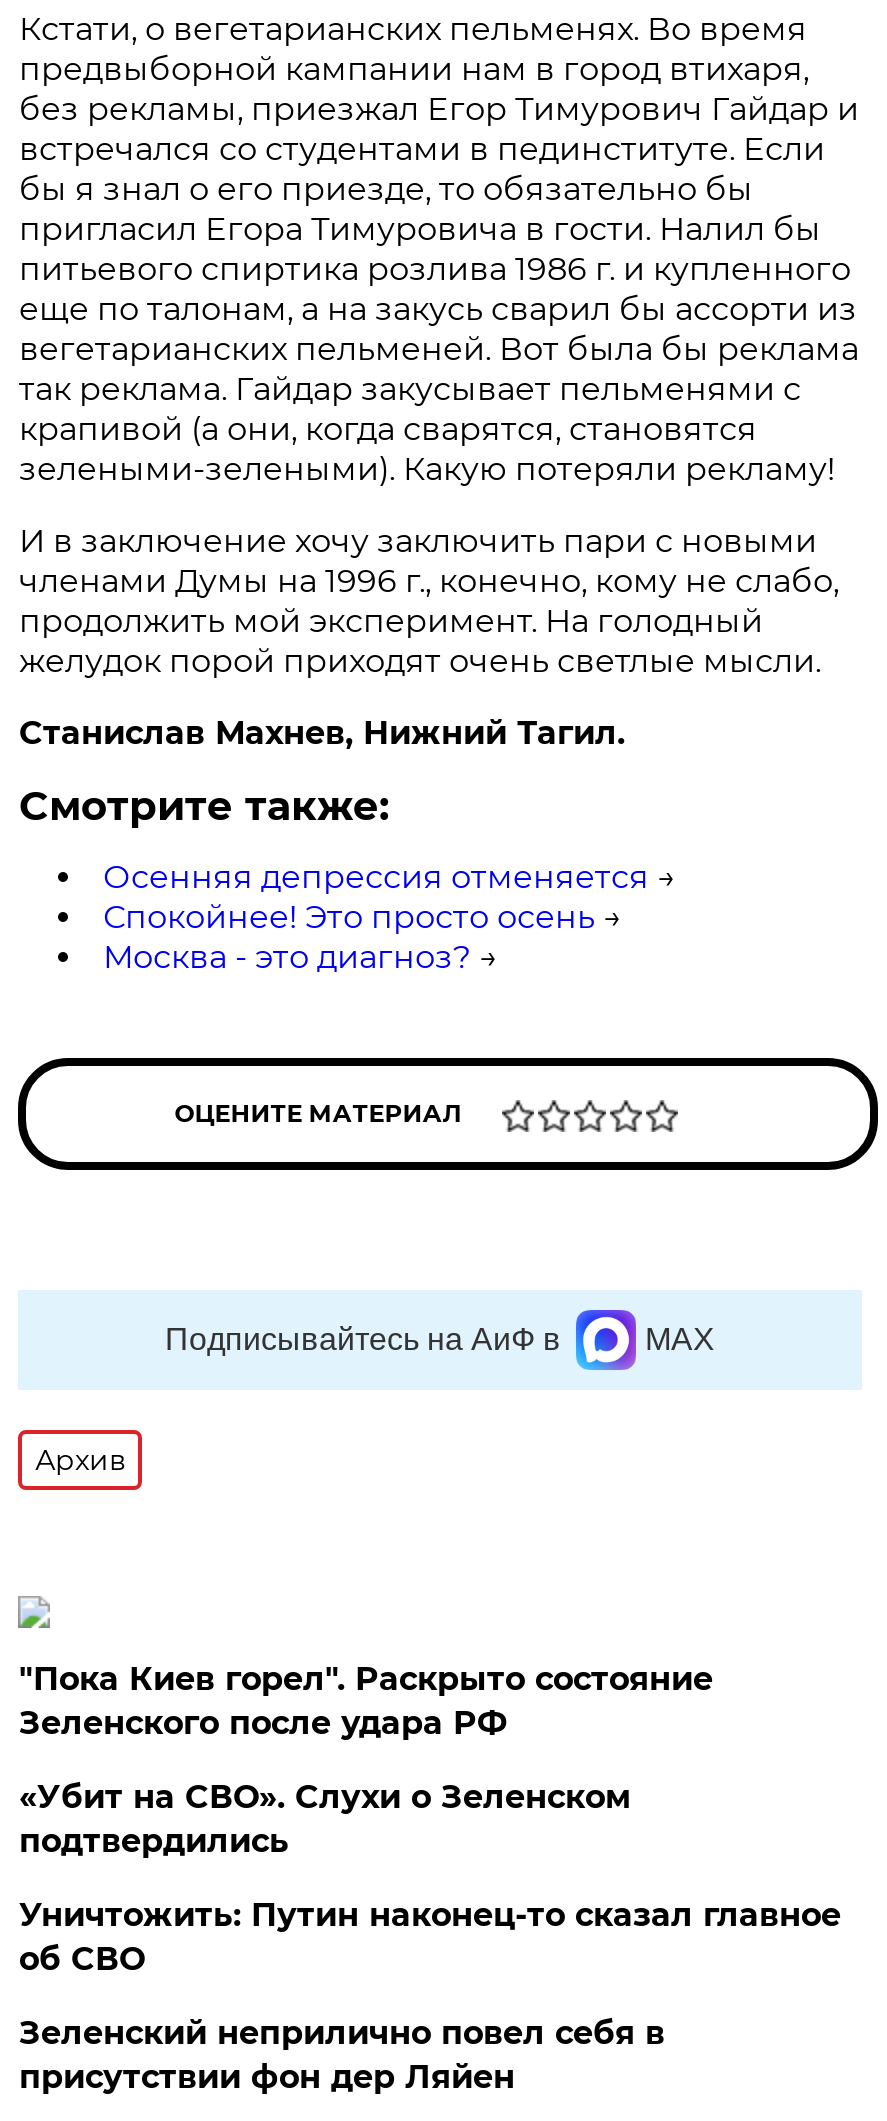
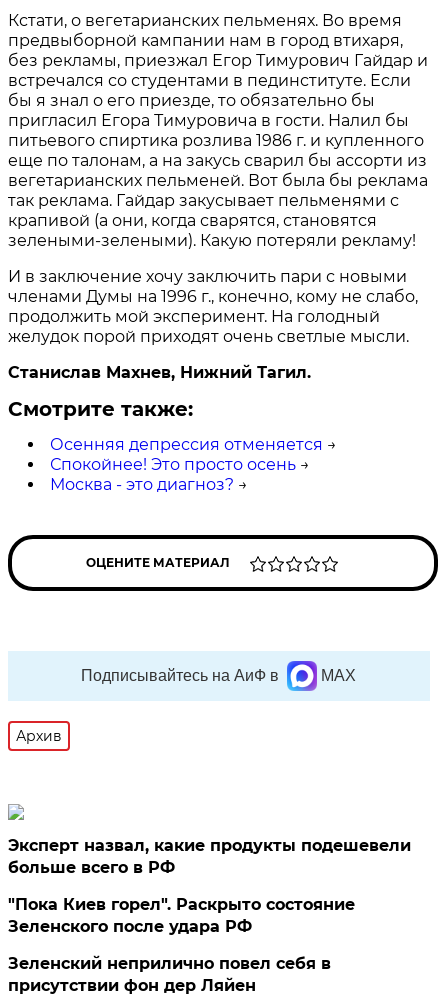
none -> [8,836,411,877] Эксперт назвал, какие продукты подешевели | больше всего в РФ
moved [19,1660,713,1742] -> [8,895,355,936]: "Пока Киев горел". Раскрыто состояние | Зеленского после удара РФ
[19,1778,841,1978] «Убит на СВО». Слухи о Зеленском | подтвердились | Уничтожить: Путин наконец-то сказал главное | об СВО -> none

